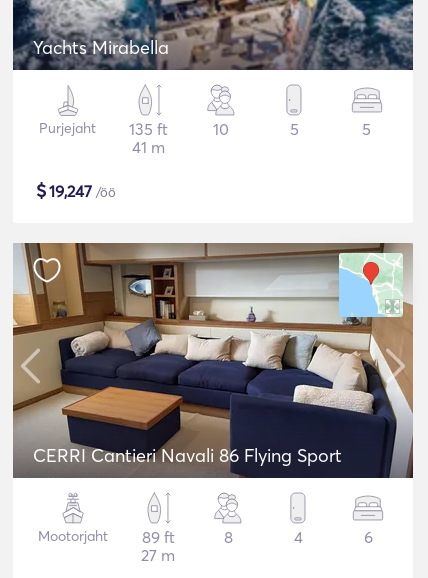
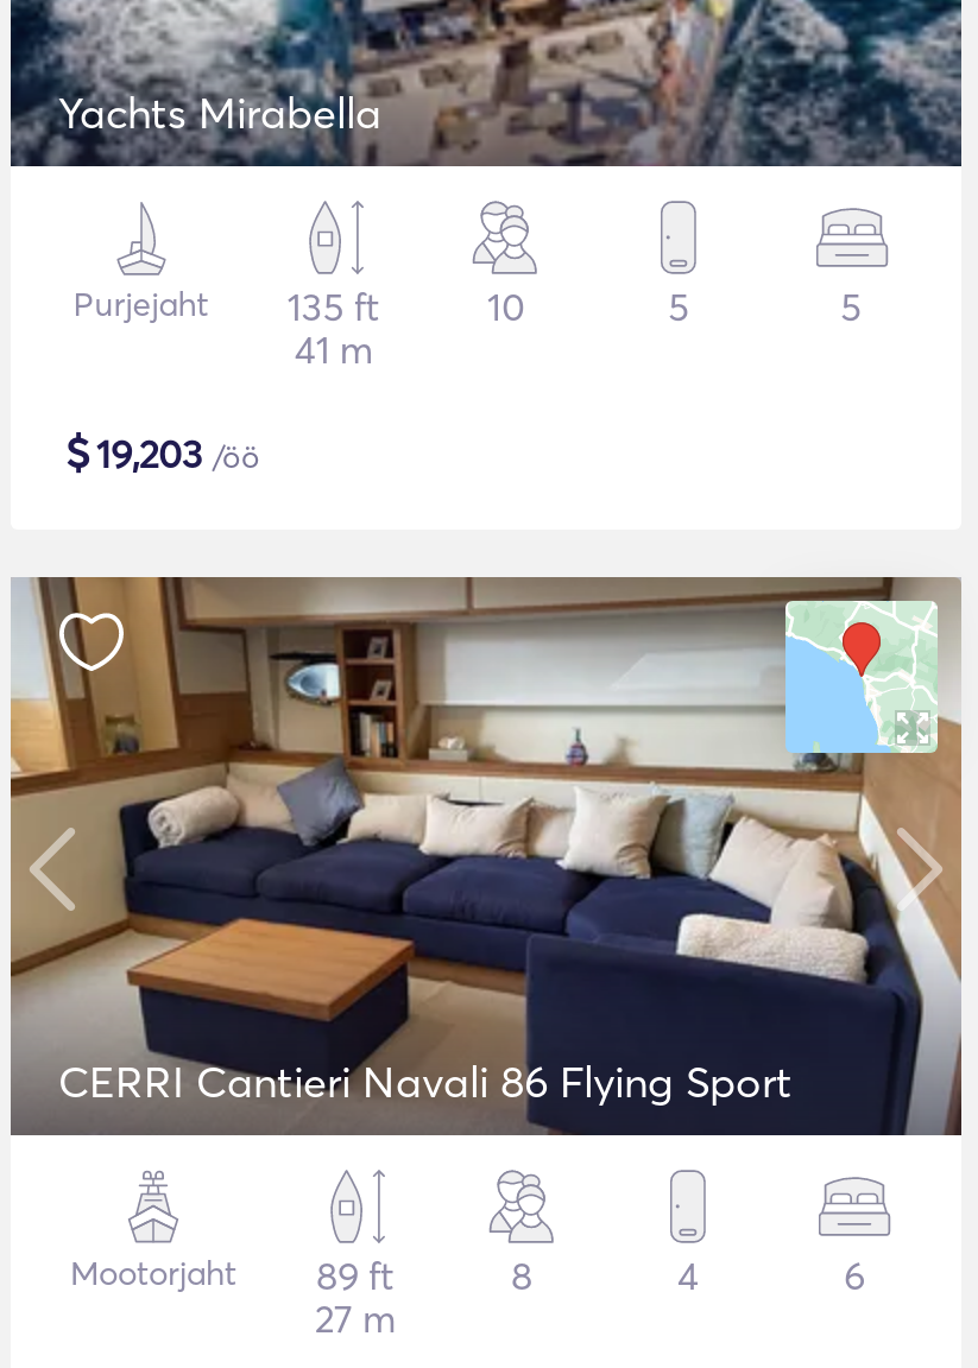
[36,179,116,202] $19,247 /öö -> [65,425,260,480] $19,203 /öö

